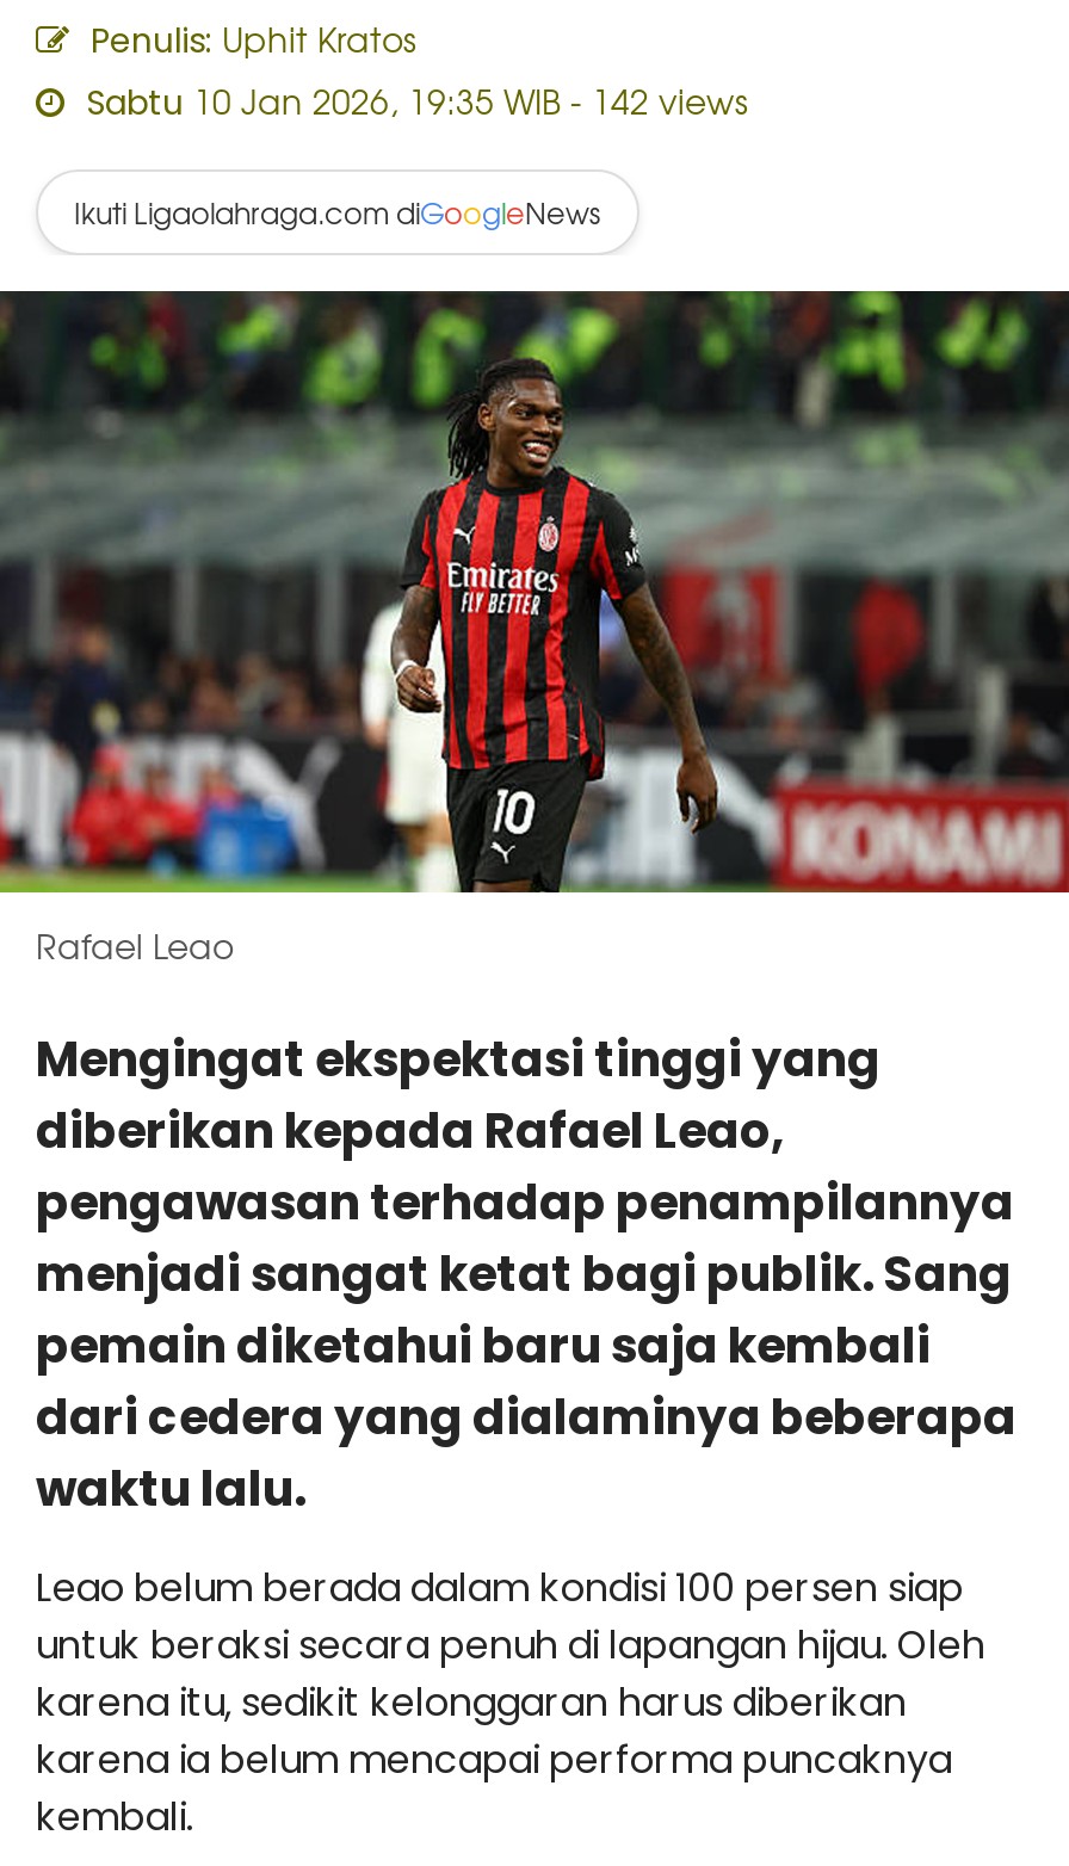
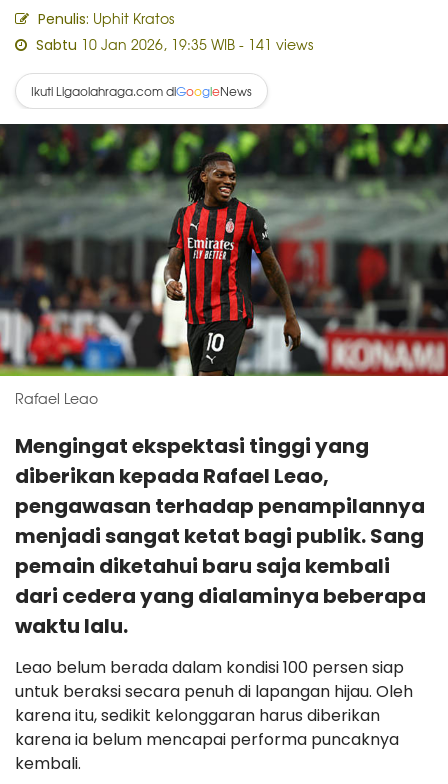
[76,76,747,124] Sabtu 10 Jan 2026, 19:35 WIB - 142 views -> [32,34,313,54] Sabtu 10 Jan 2026, 19:35 WIB - 141 views

